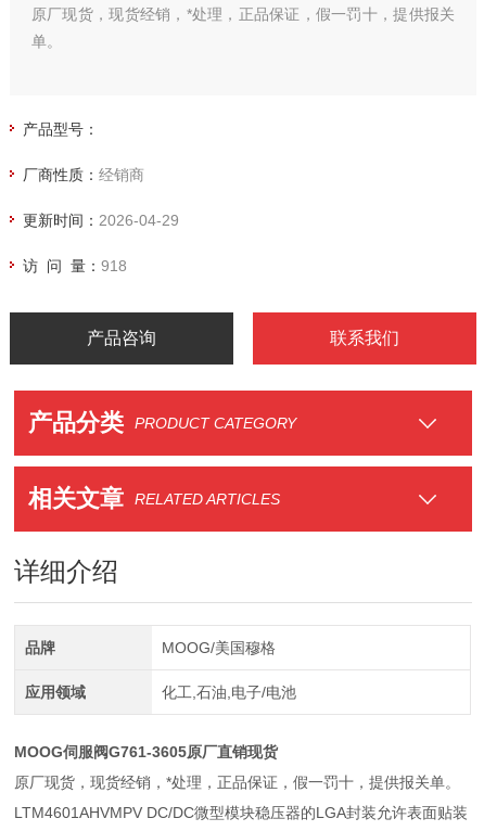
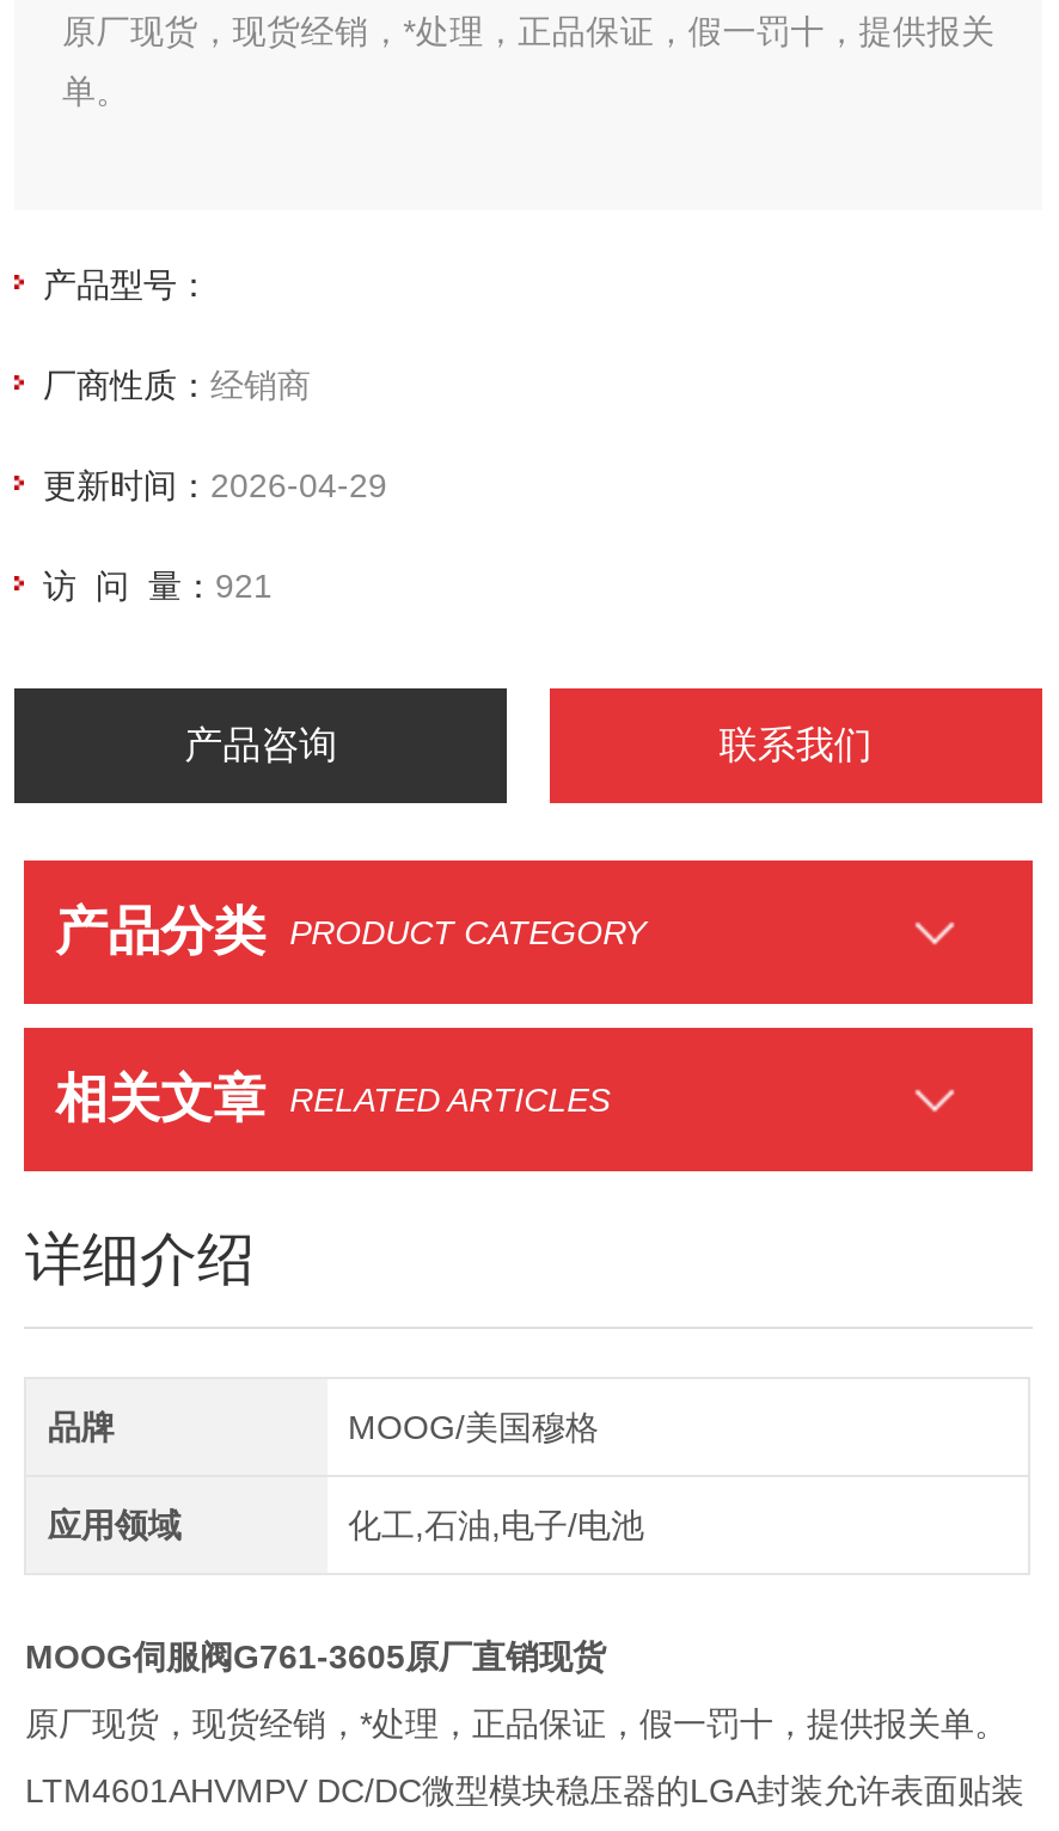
[23,257,127,274] 访 问 量：918 -> [43,567,273,605] 访 问 量：921

